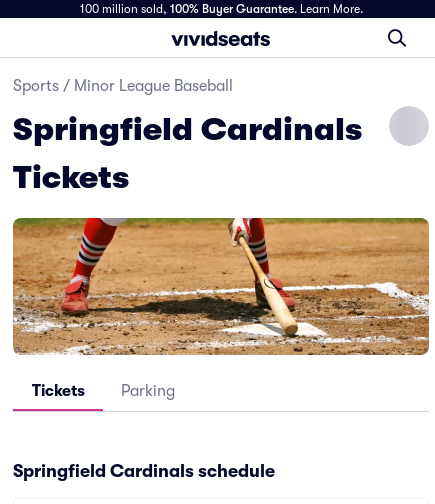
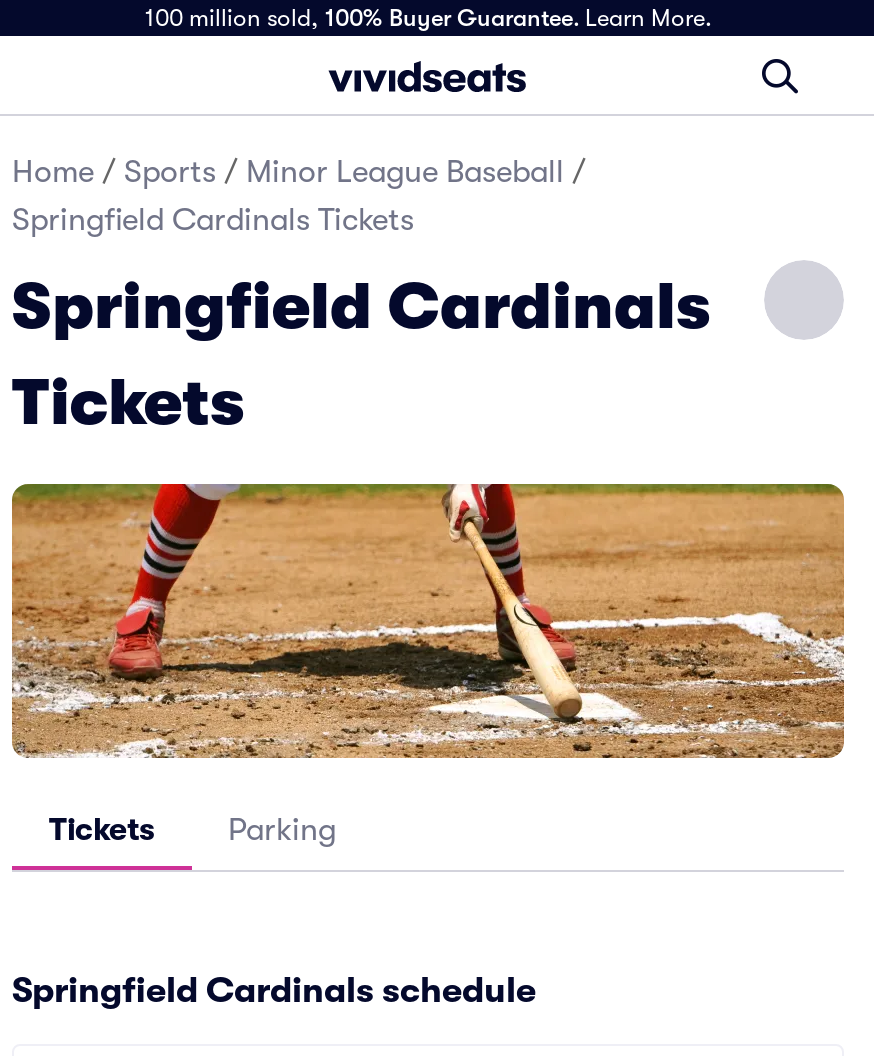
[13,77,233,95] Sports / Minor League Baseball -> [12,154,586,238] Home / Sports / Minor League Baseball / | Springfield Cardinals Tickets

